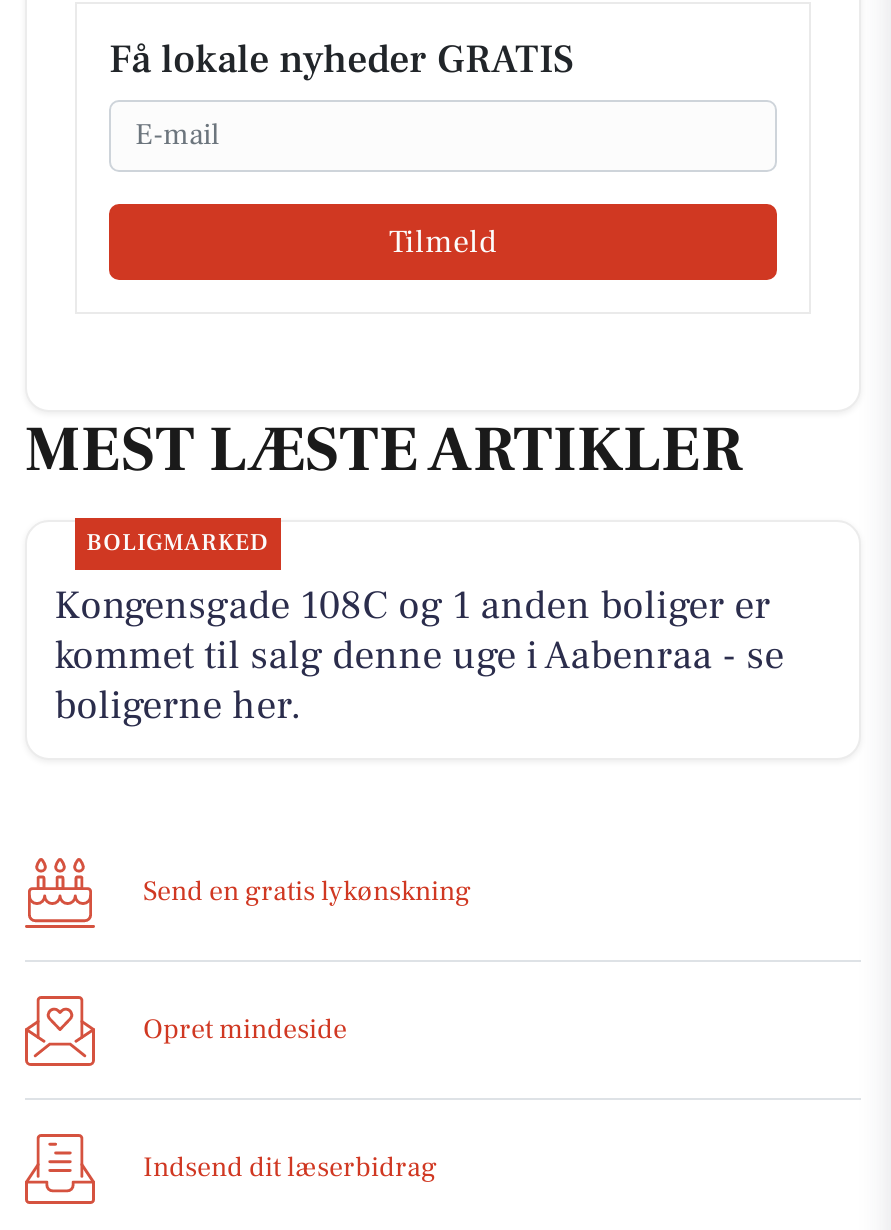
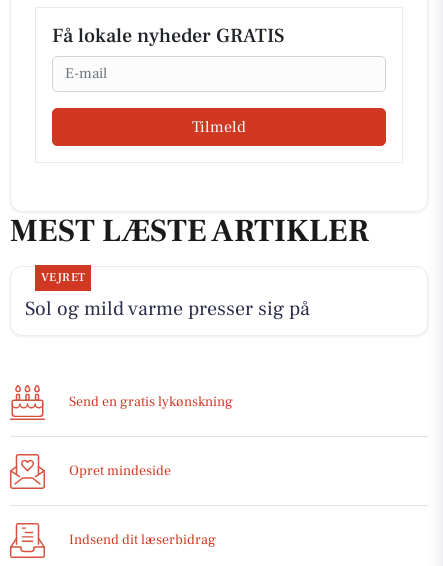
[54,527,784,731] BOLIGMARKED | Kongensgade 108C og 1 anden boliger er | kommet til salg denne uge i Aabenraa - se | boligerne her. -> [25,270,310,322] VEJRET | Sol og mild varme presser sig på

